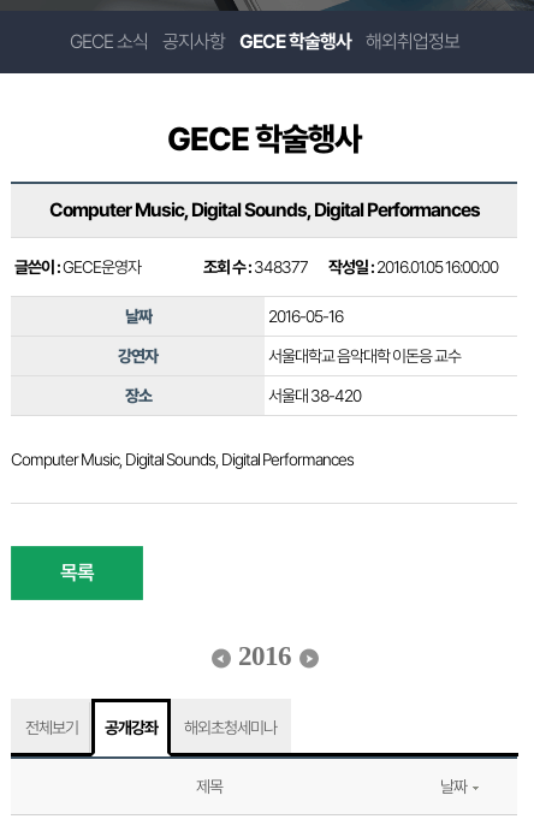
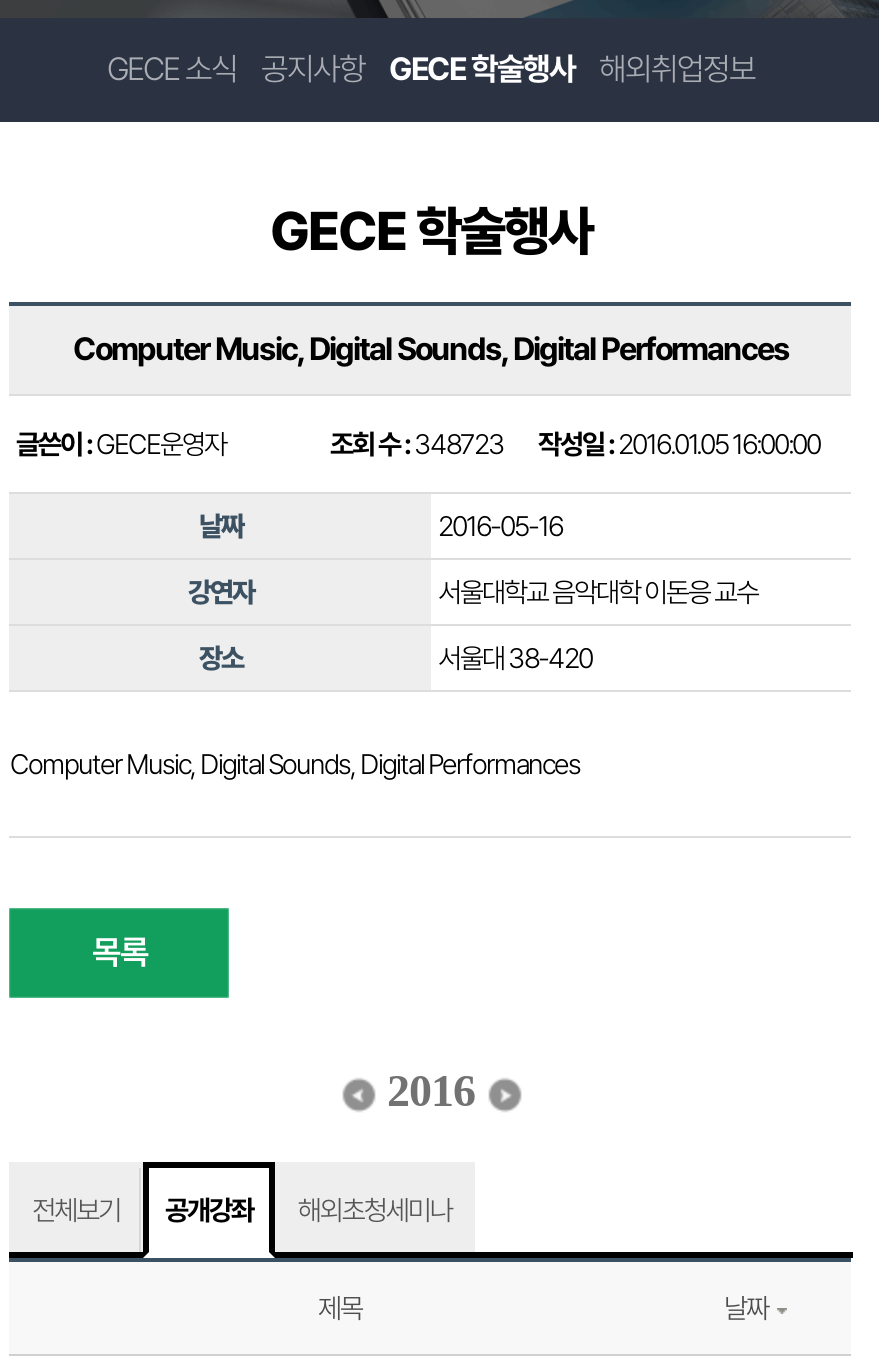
[204,257,498,277] 조회 수 : 348377 작성일 : 2016.01.05 16:00:00 -> [330,428,820,460] 조회 수 : 348723 작성일 : 2016.01.05 16:00:00

